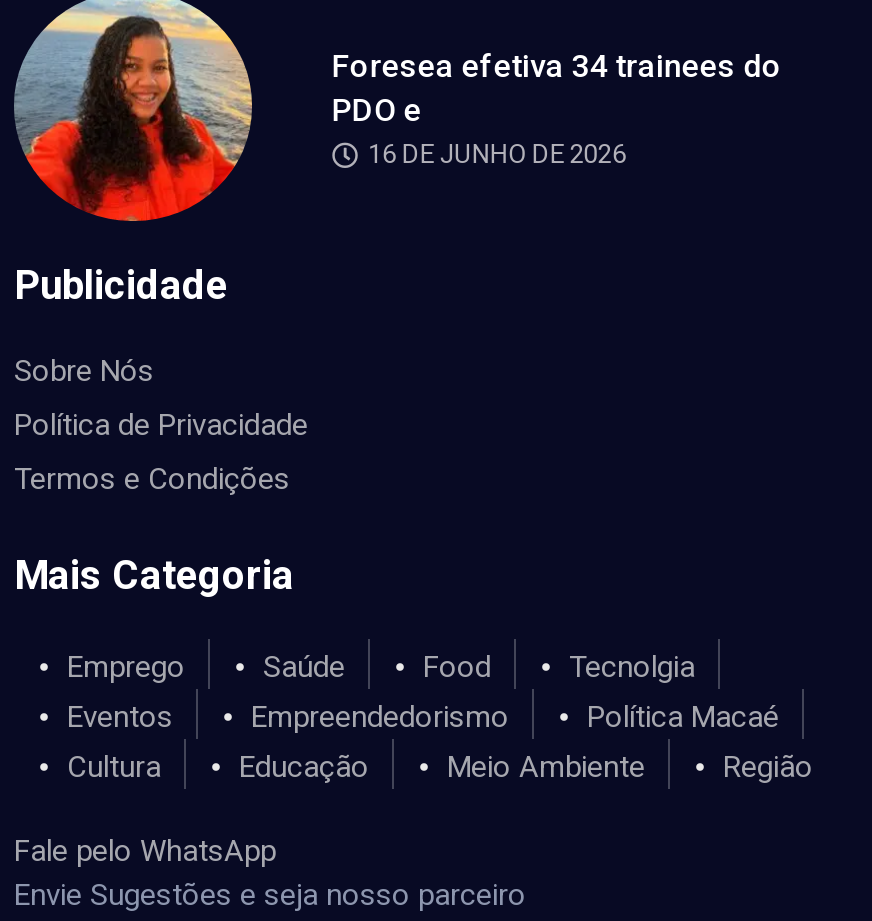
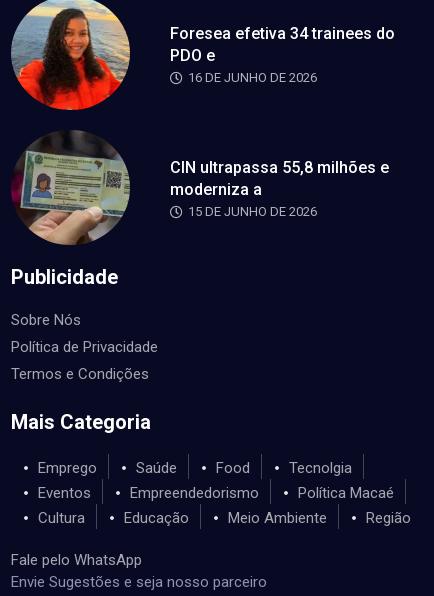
none -> [11,130,389,245] [image] | CIN ultrapassa 55,8 milhões e | moderniza a | 15 DE JUNHO DE 2026

